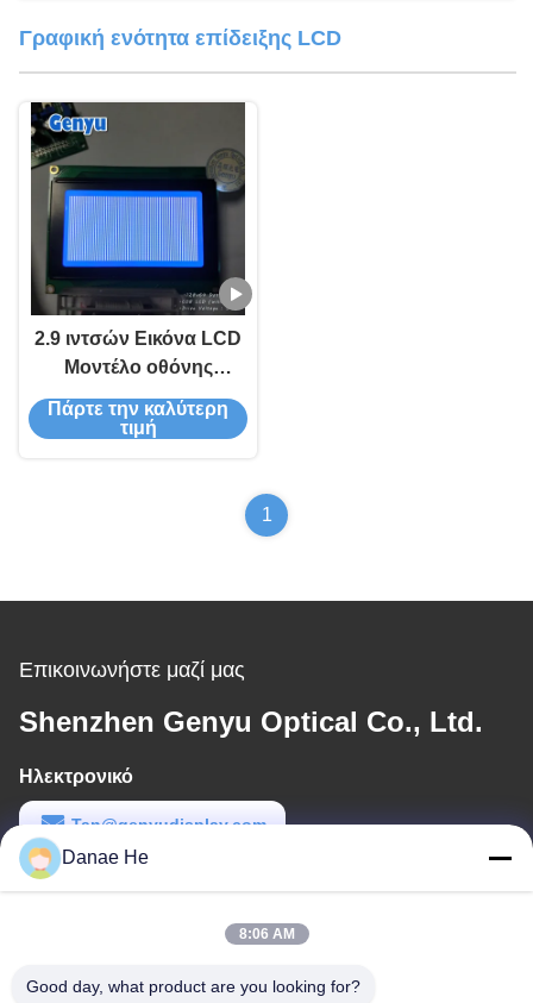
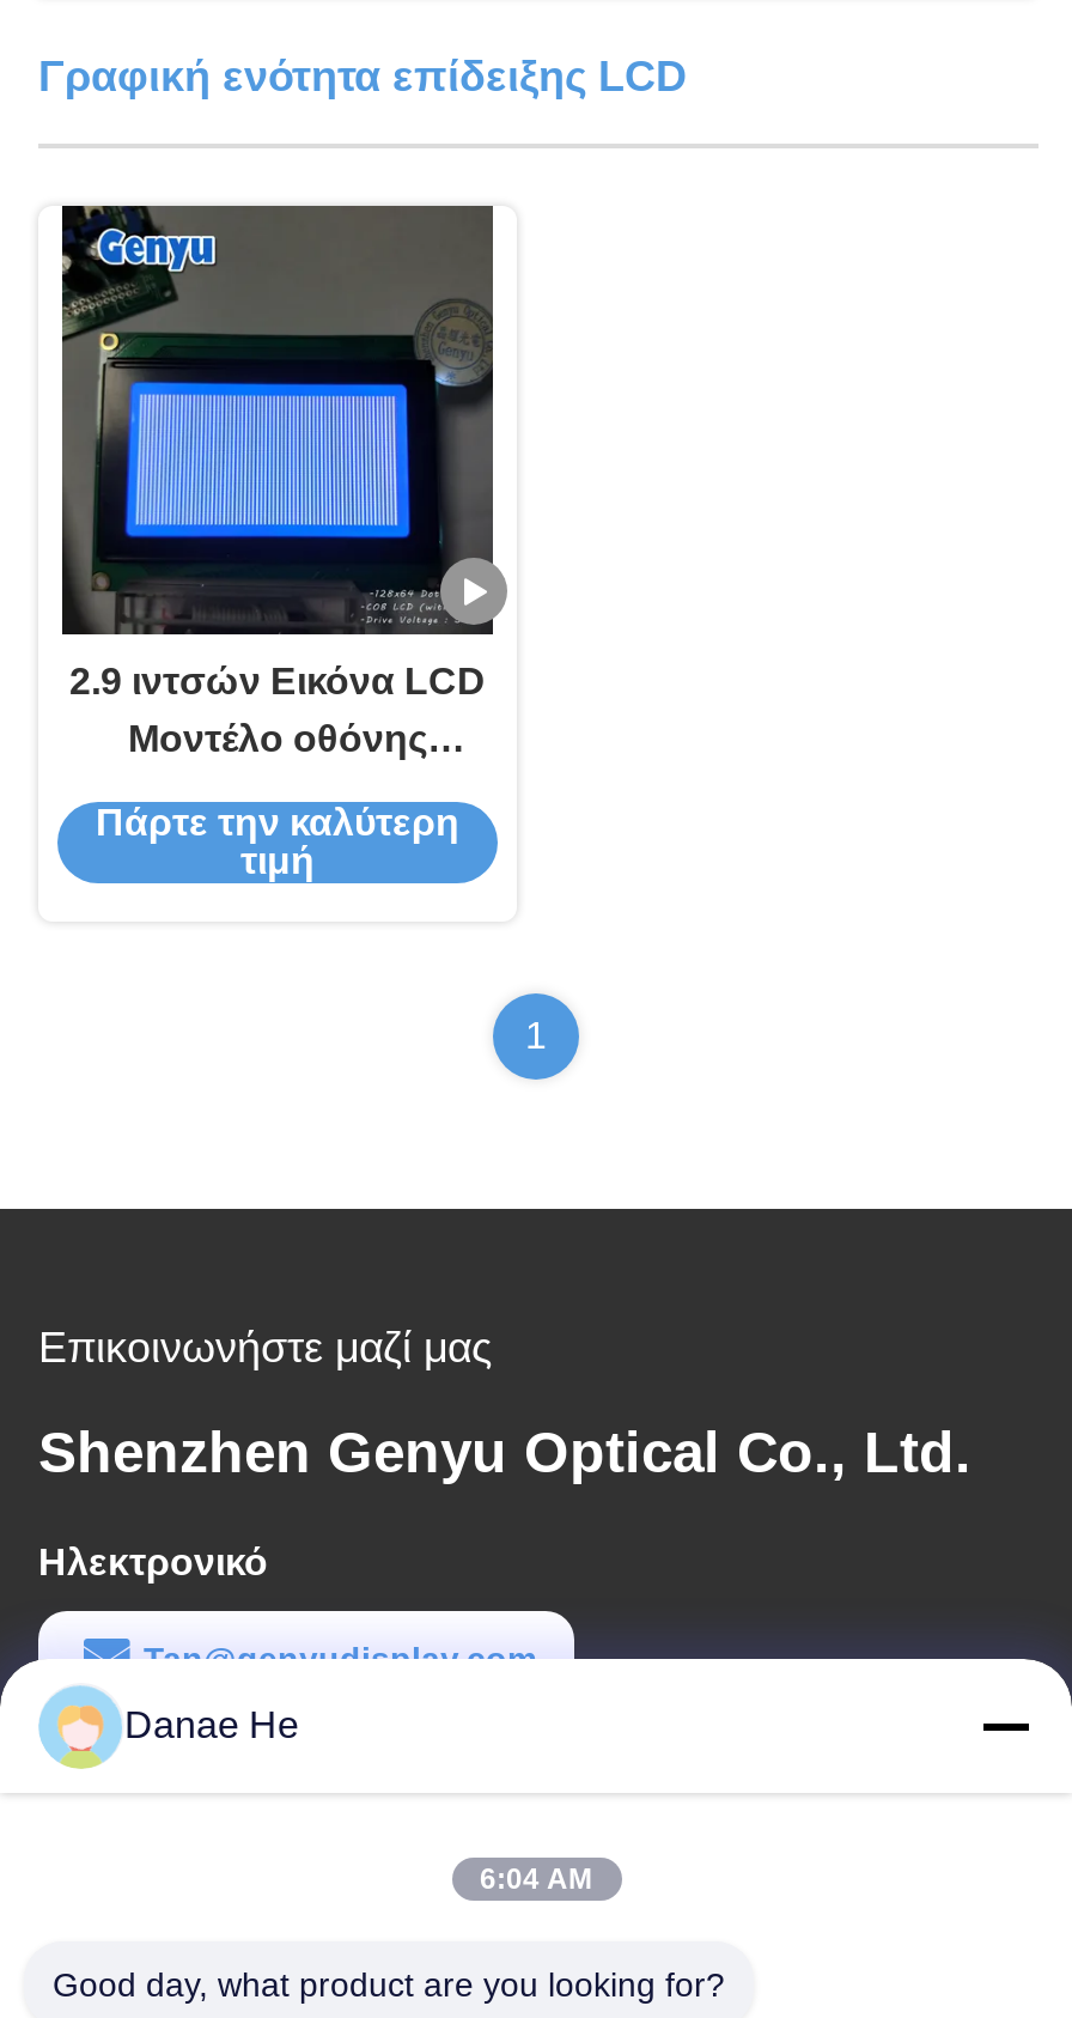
[239,926,294,942] 8:06 AM -> [480,1862,592,1896] 6:04 AM

